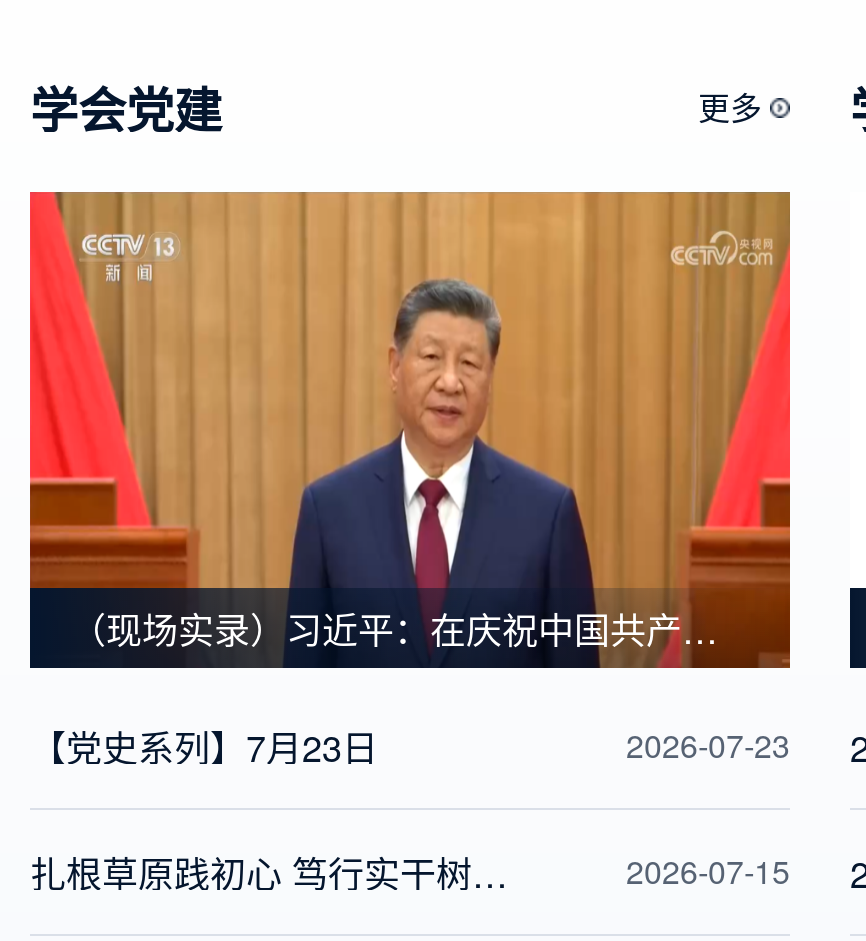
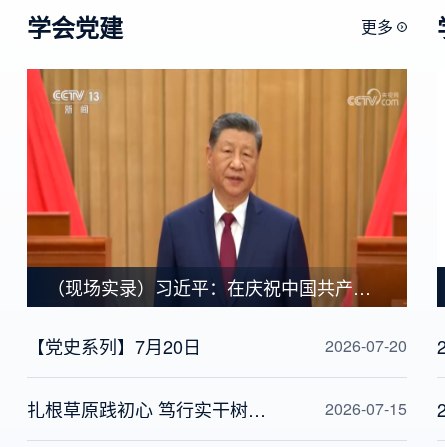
[30,720,378,772] 【党史系列】7月23日 -> [27,333,201,359] 【党史系列】7月20日
[626,722,790,768] 2026-07-23 -> [325,334,407,357] 2026-07-20

